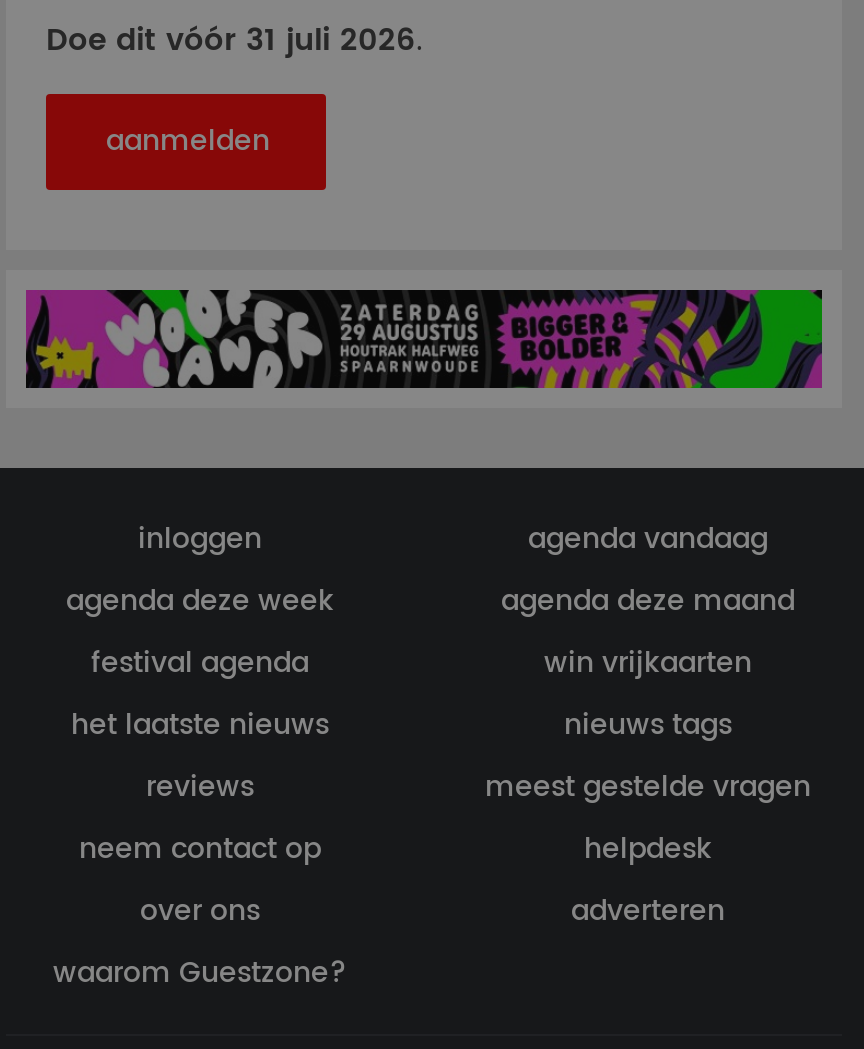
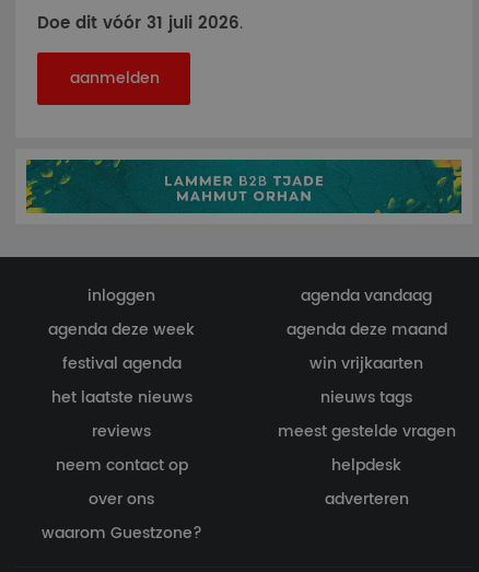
[24,288,824,390] [image] -> [25,159,463,214] [image]

